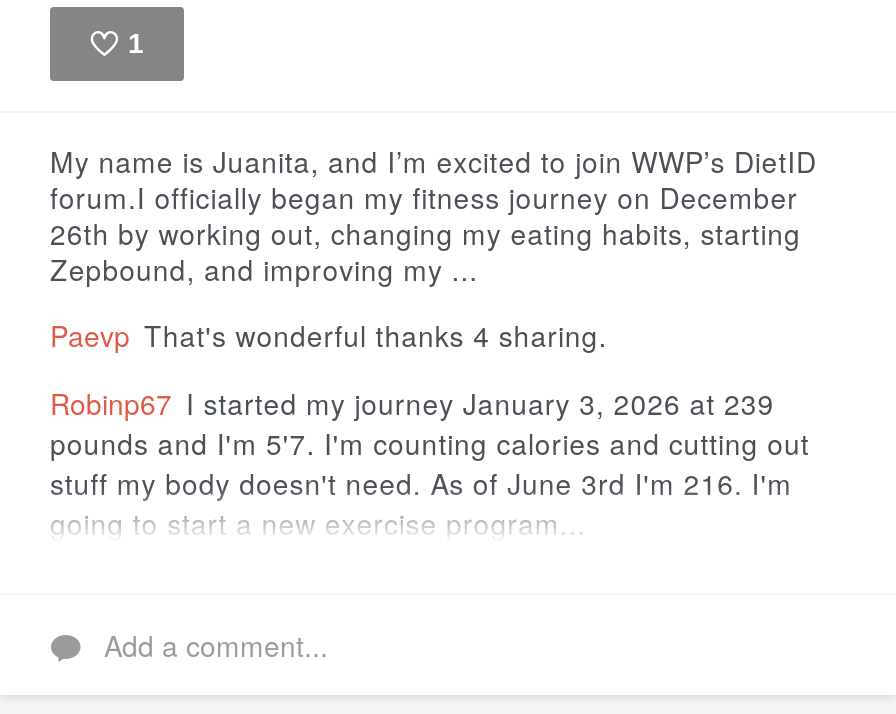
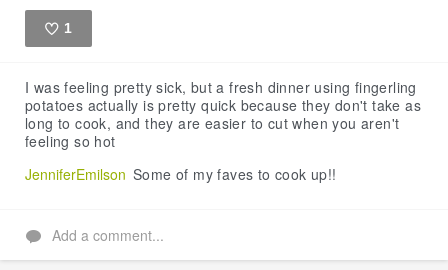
[50,141,817,543] My name is Juanita, and I’m excited to join WWP’s DietID | forum.I officially began my fitness journey on December | 26th by working out, changing my eating habits, starting | Zepbound, and improving my ... | Paevp That's wonderful thanks 4 sharing. | Robinp67 I started my journey January 3, 2026 at 239 | pounds and I'm 5'7. I'm counting calories and cutting out | stuff my body doesn't need. As of June 3rd I'm 216. I'm | going to start a new exercise program... -> [25,77,421,184] I was feeling pretty sick, but a fresh dinner using fingerling | potatoes actually is pretty quick because they don't take as | long to cook, and they are easier to cut when you aren't | feeling so hot | JenniferEmilson Some of my faves to cook up!!

